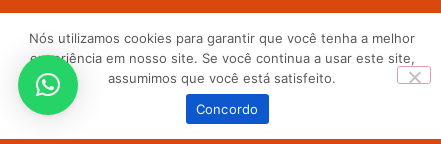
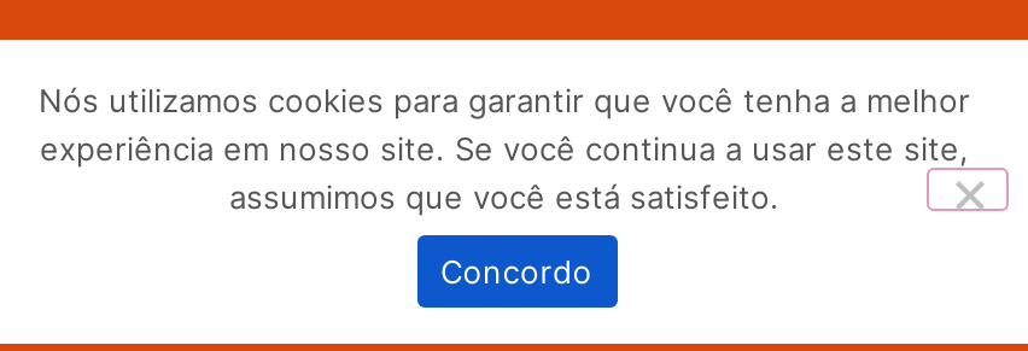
[17,63,79,117] [image] -> none

